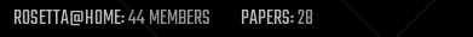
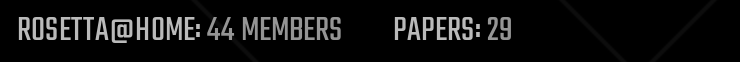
[13,3,313,34] ROSETTA@HOME:44 MEMBERS PAPERS:28 -> [17,6,513,58] ROSETTA@HOME:44 MEMBERS PAPERS:29

